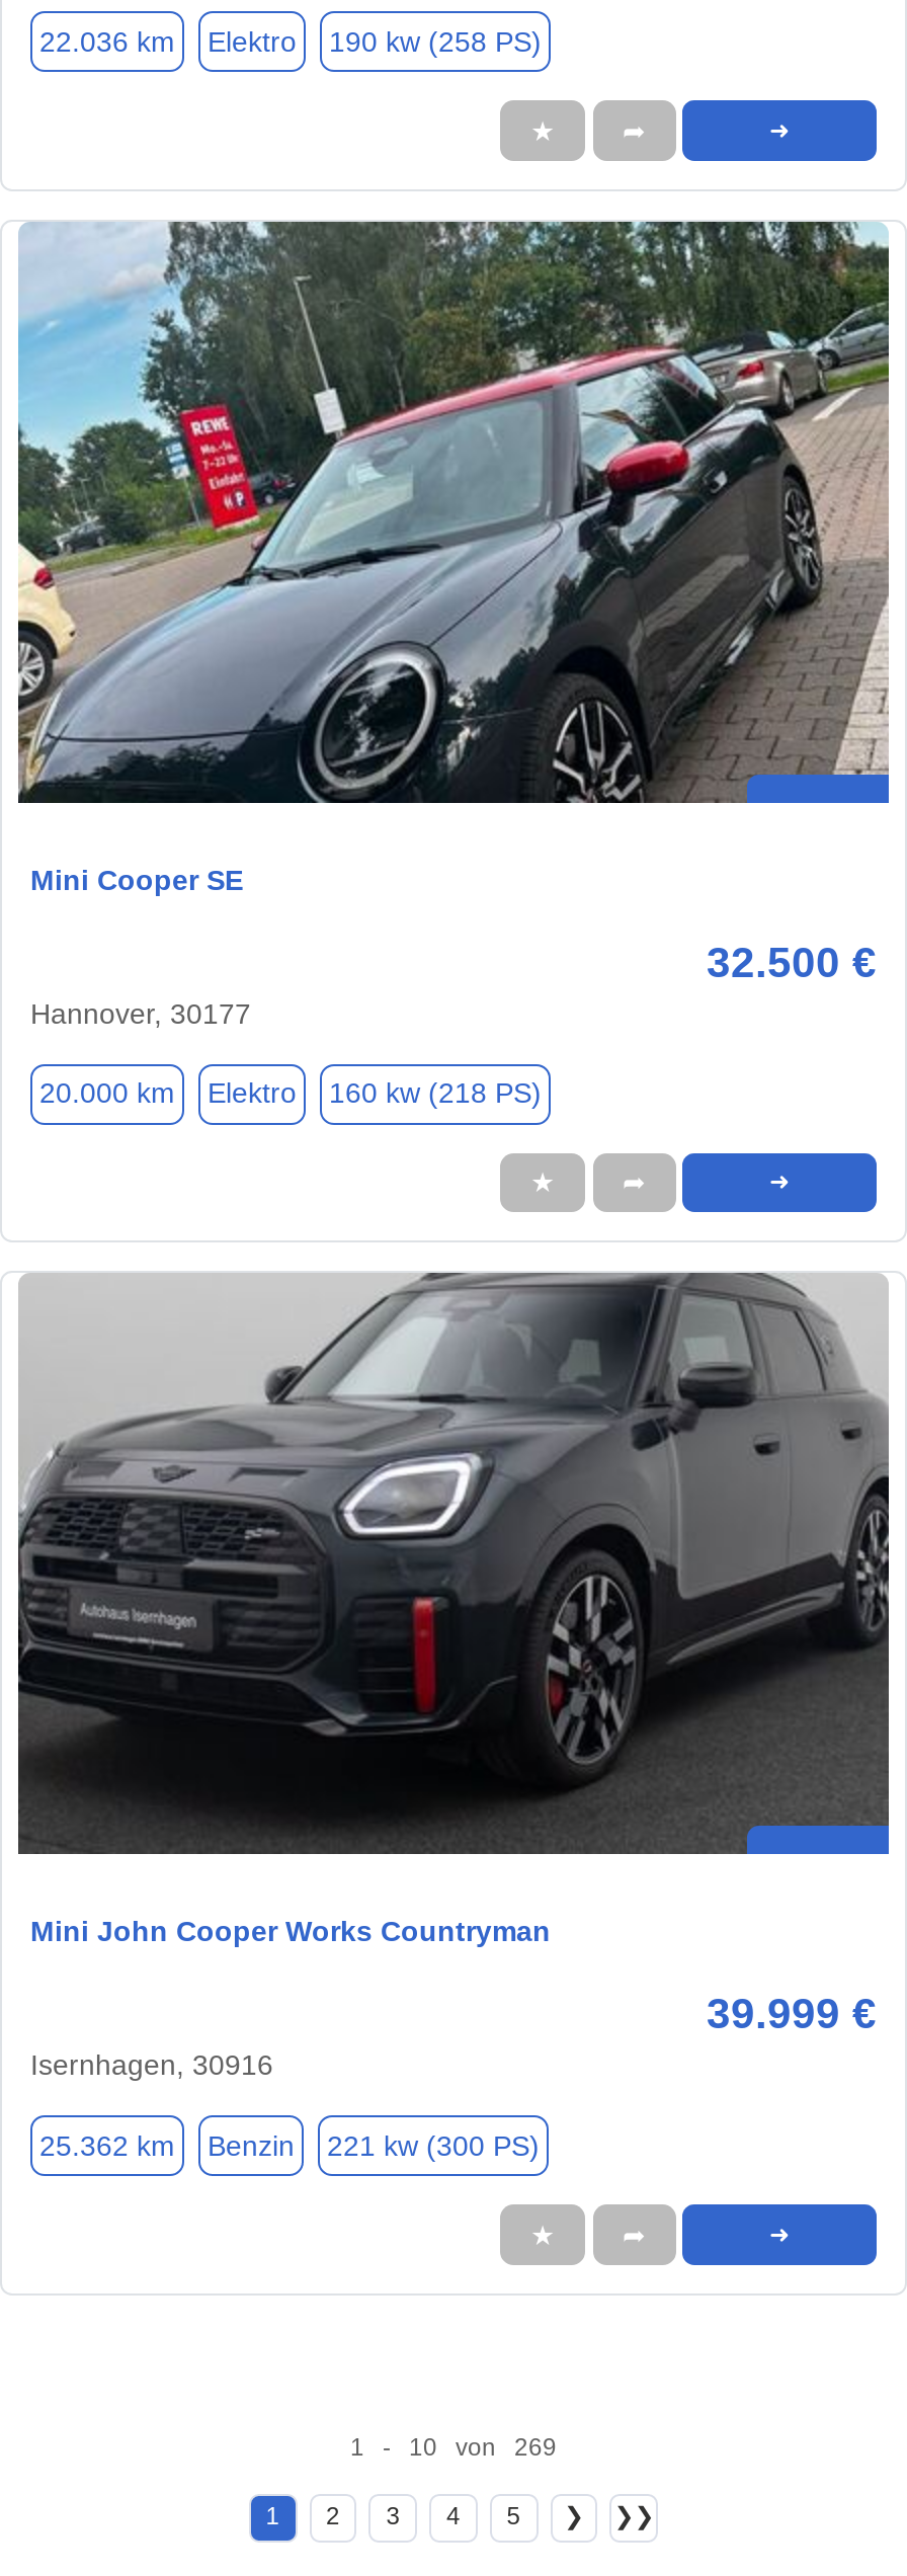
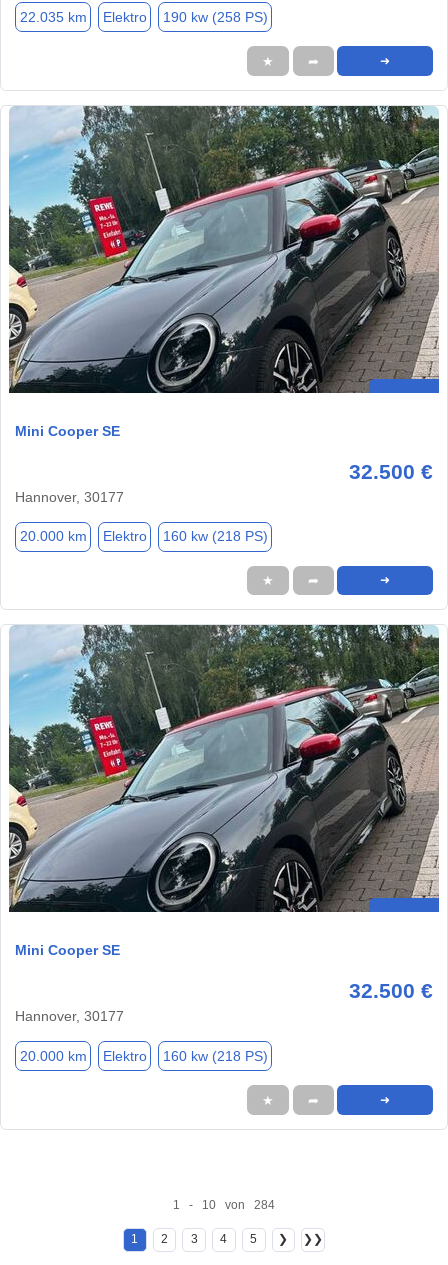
[39,25,542,58] 22.036 km Elektro 190 kw (258 PS) -> [19,9,267,25] 22.035 km Elektro 190 kw (258 PS)
[16,1273,891,1948] [image] | Mini John Cooper Works Countryman -> [9,624,440,958] [image] | Mini Cooper SE
[30,1991,877,2082] 39.999 € | Isernhagen, 30916 -> [15,979,433,1024] 32.500 € | Hannover, 30177
[39,2129,540,2162] 25.362 km | Benzin | 221 kw (300 PS) -> [19,1048,267,1064] 20.000 km | Elektro | 160 kw (218 PS)
[350,2433,557,2462] 1 - 10 von 269 -> [173,1198,275,1212] 1 - 10 von 284

